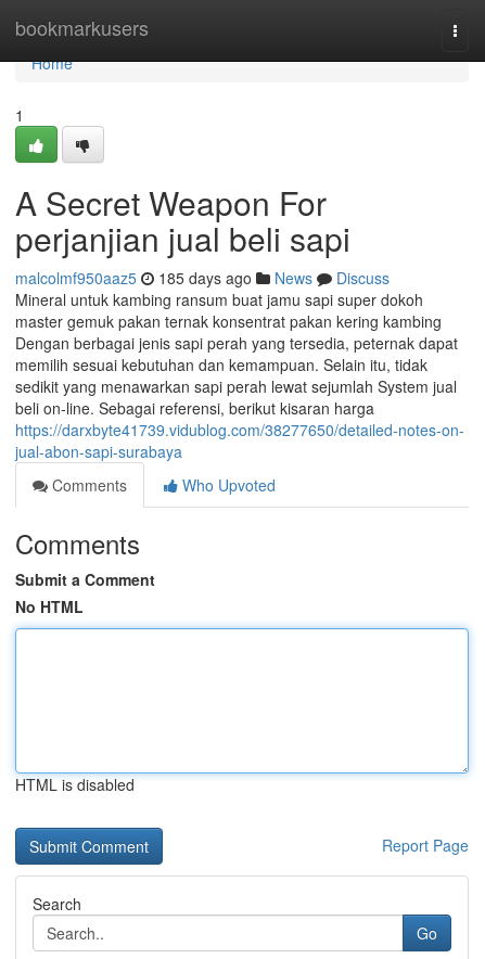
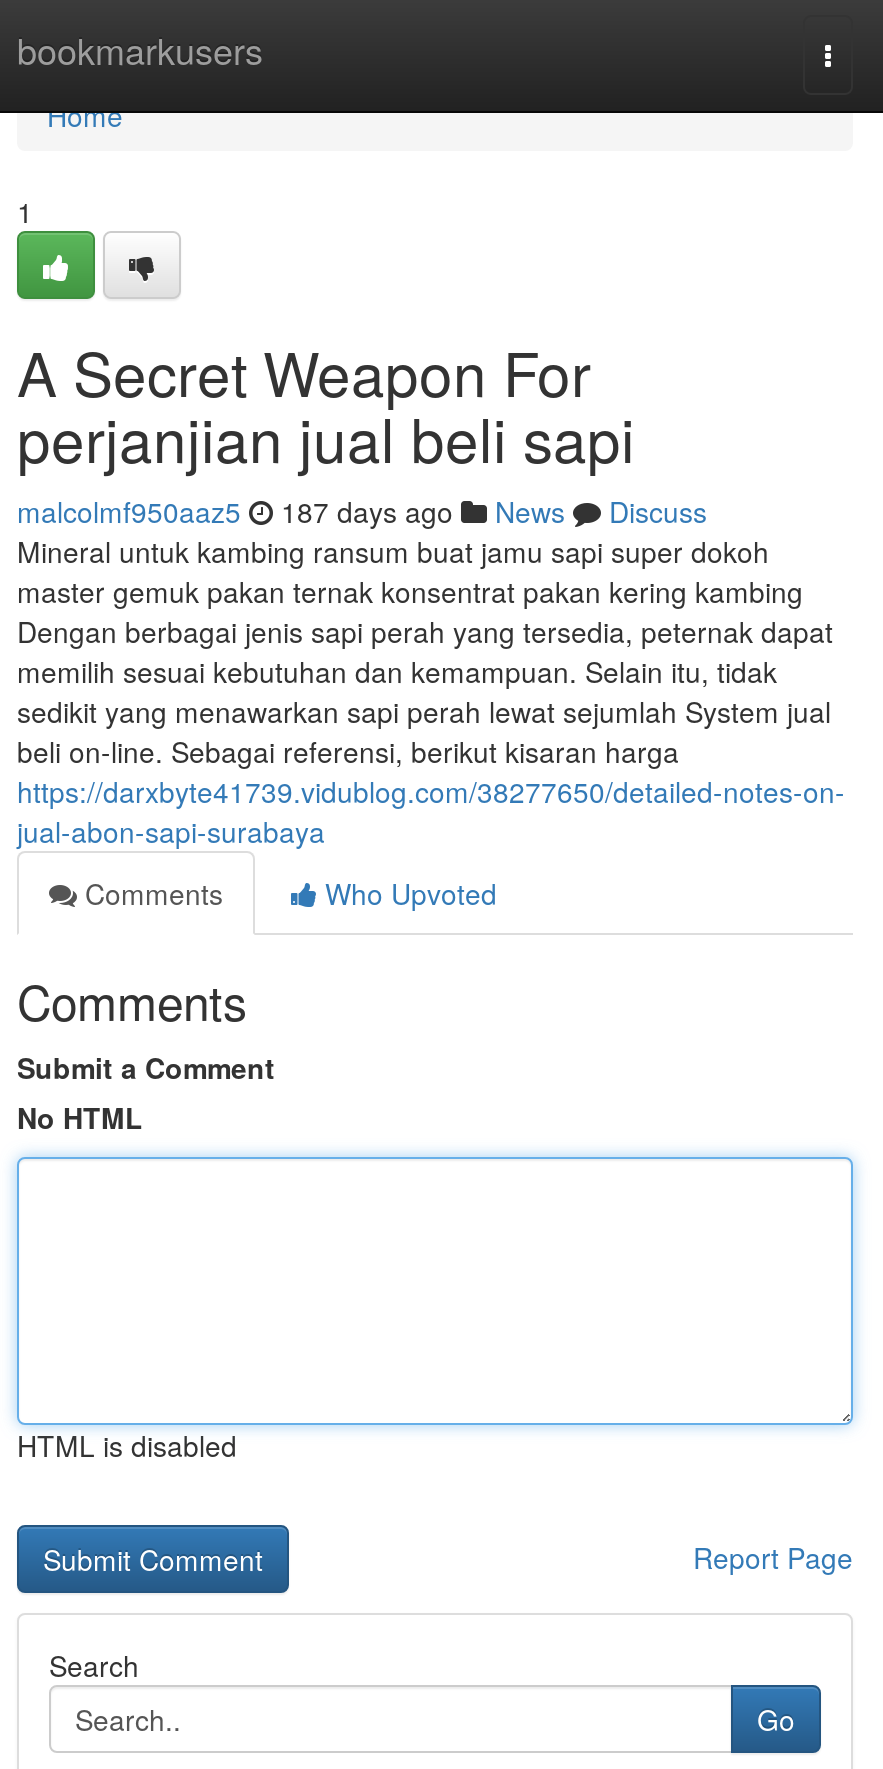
[15,267,390,289] malcolmf950aaz5 185 days ago News Discuss -> [17,491,707,531] malcolmf950aaz5 187 days ago News Discuss

